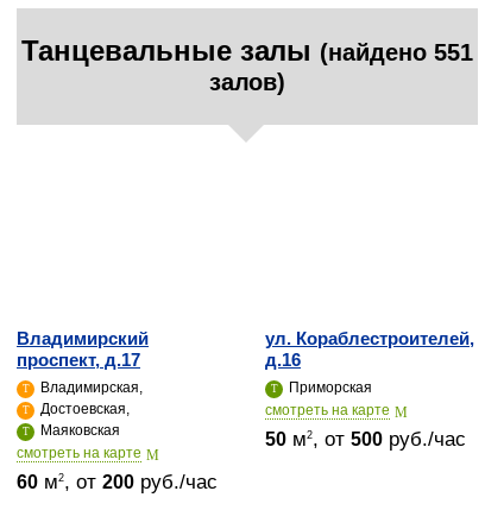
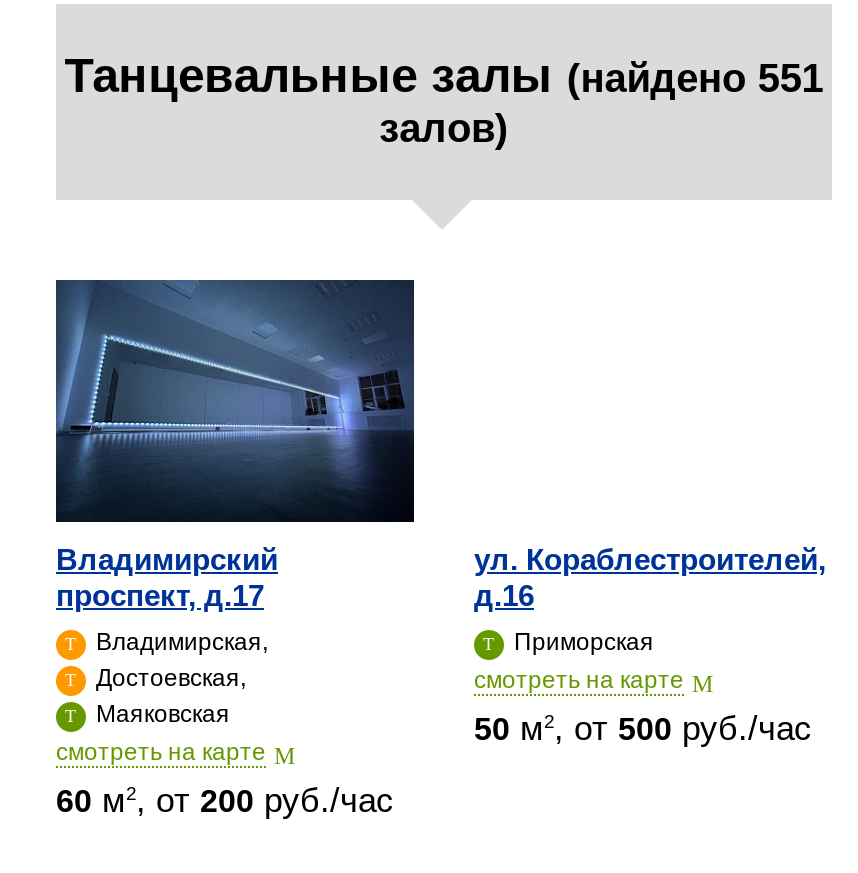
none -> [54,278,416,524] [image]

